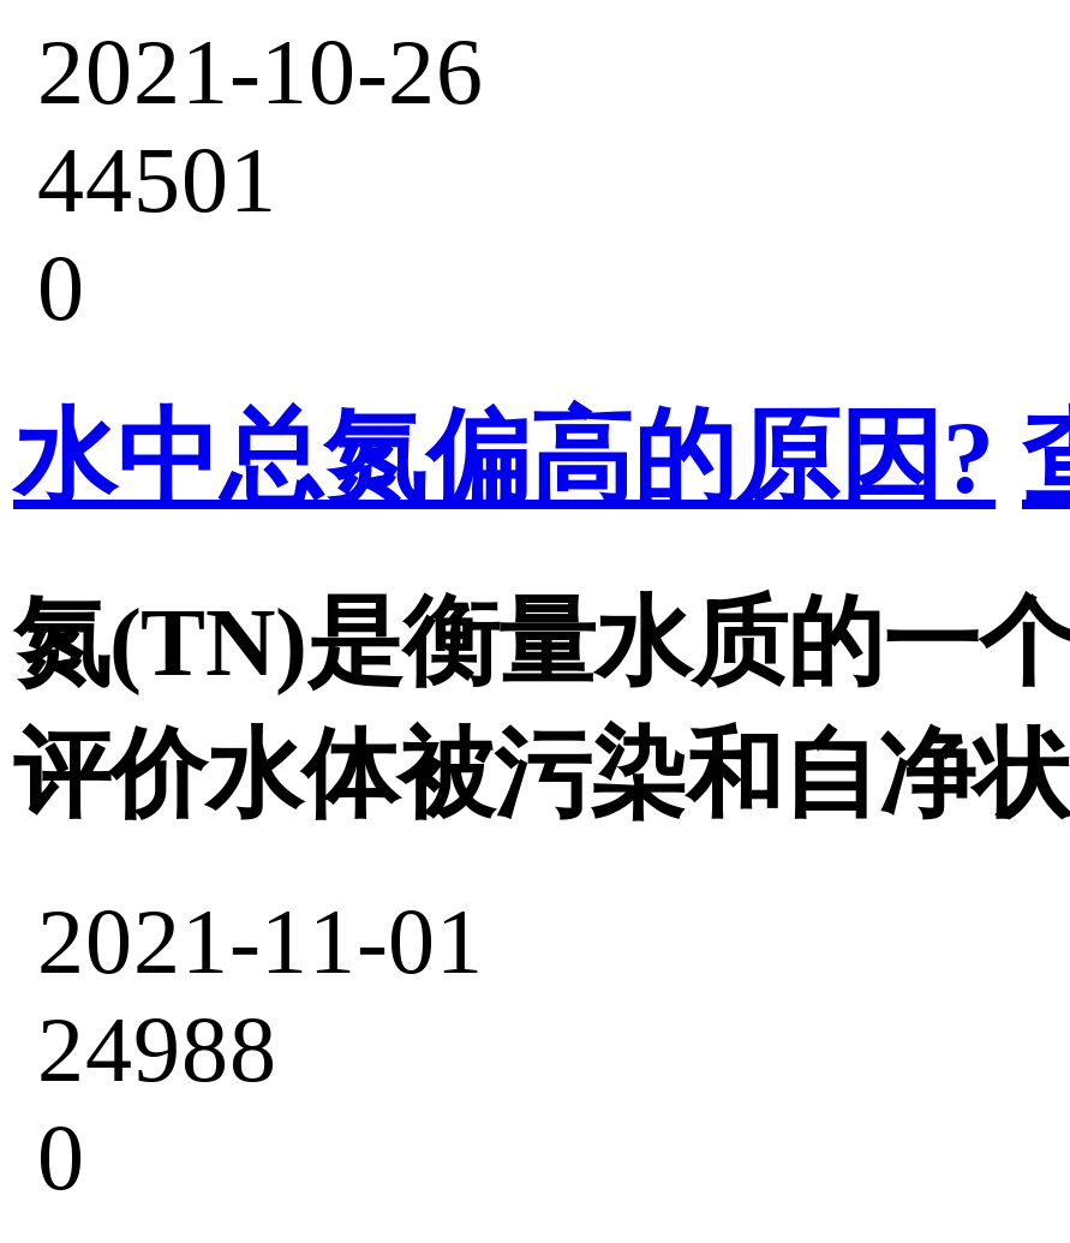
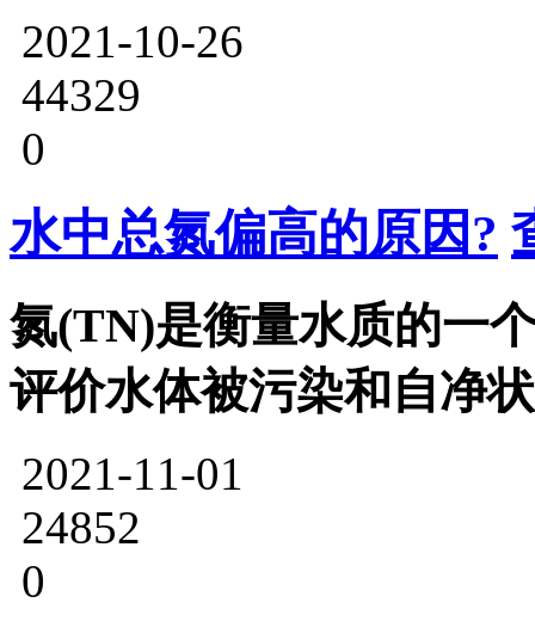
[13,128,277,231] 44501 -> [10,70,141,121] 44329
[13,996,277,1099] 24988 -> [10,501,141,553] 24852

